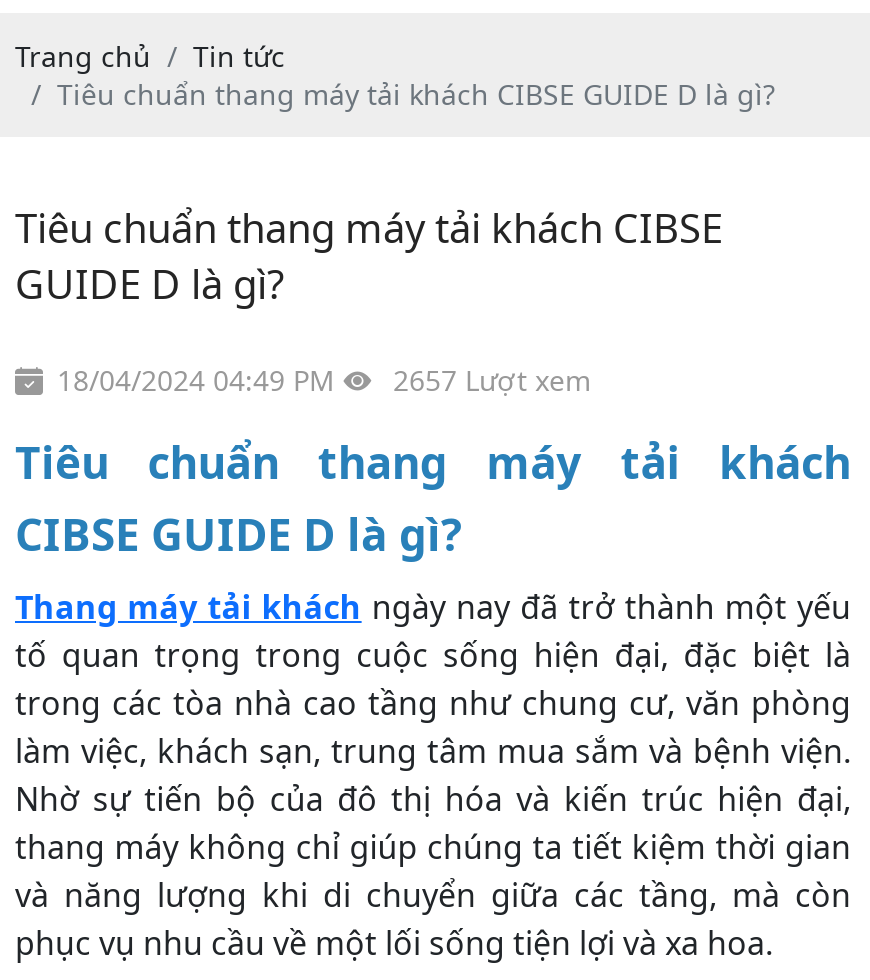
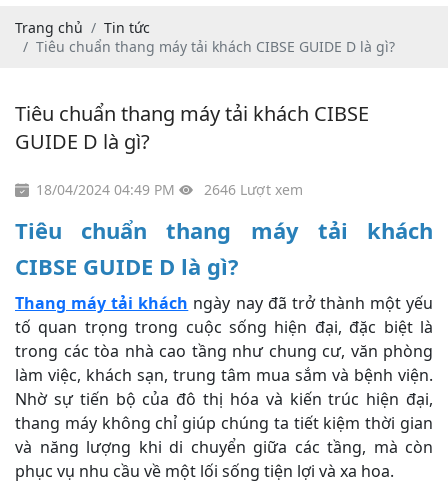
[57,361,591,399] 18/04/2024 04:49 PM 2657 Lượt xem -> [36,180,303,199] 18/04/2024 04:49 PM 2646 Lượt xem

